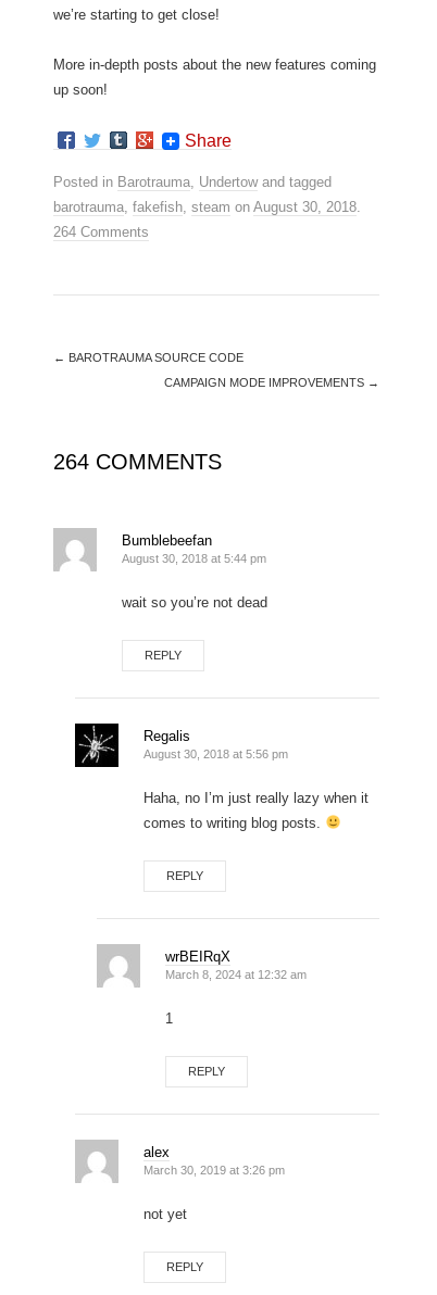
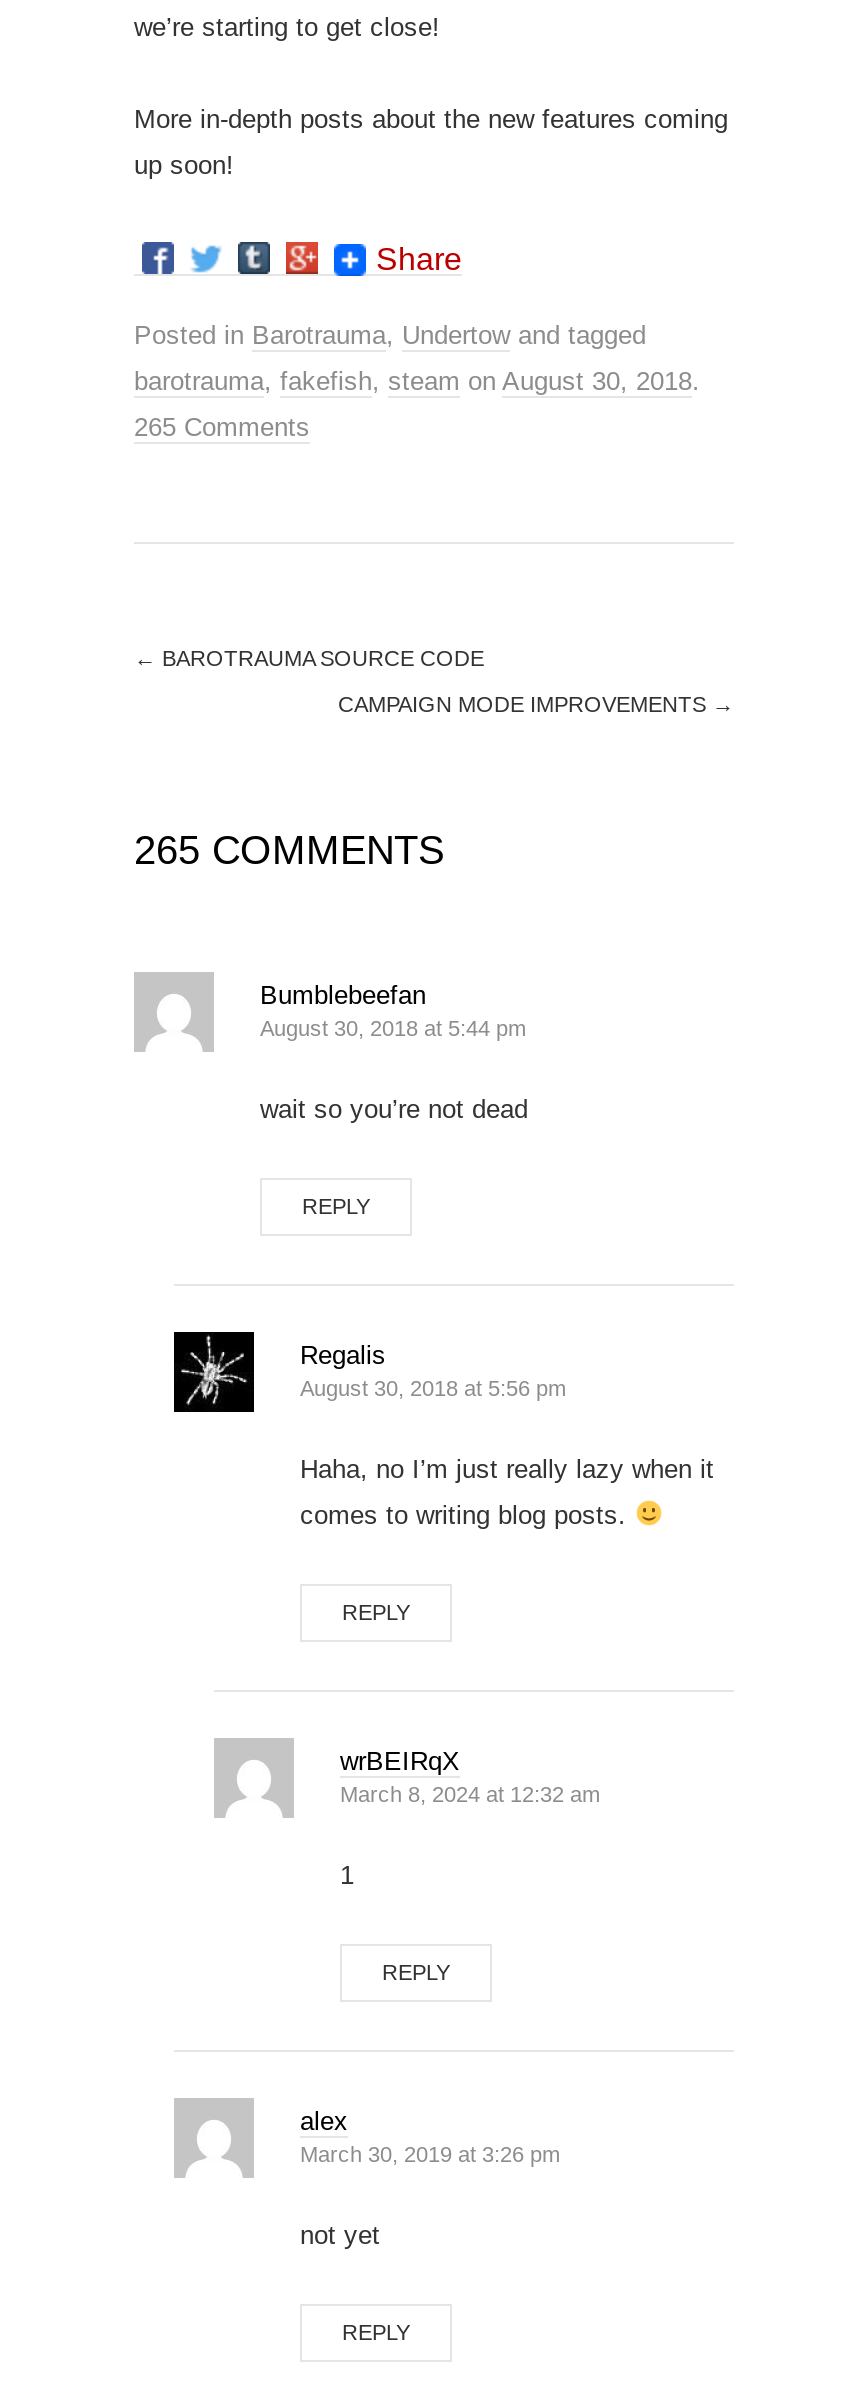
[53,224,149,240] 264 Comments -> [134,412,310,442] 265 Comments
[53,450,222,474] 264 COMMENTS -> [134,828,444,872] 265 COMMENTS

